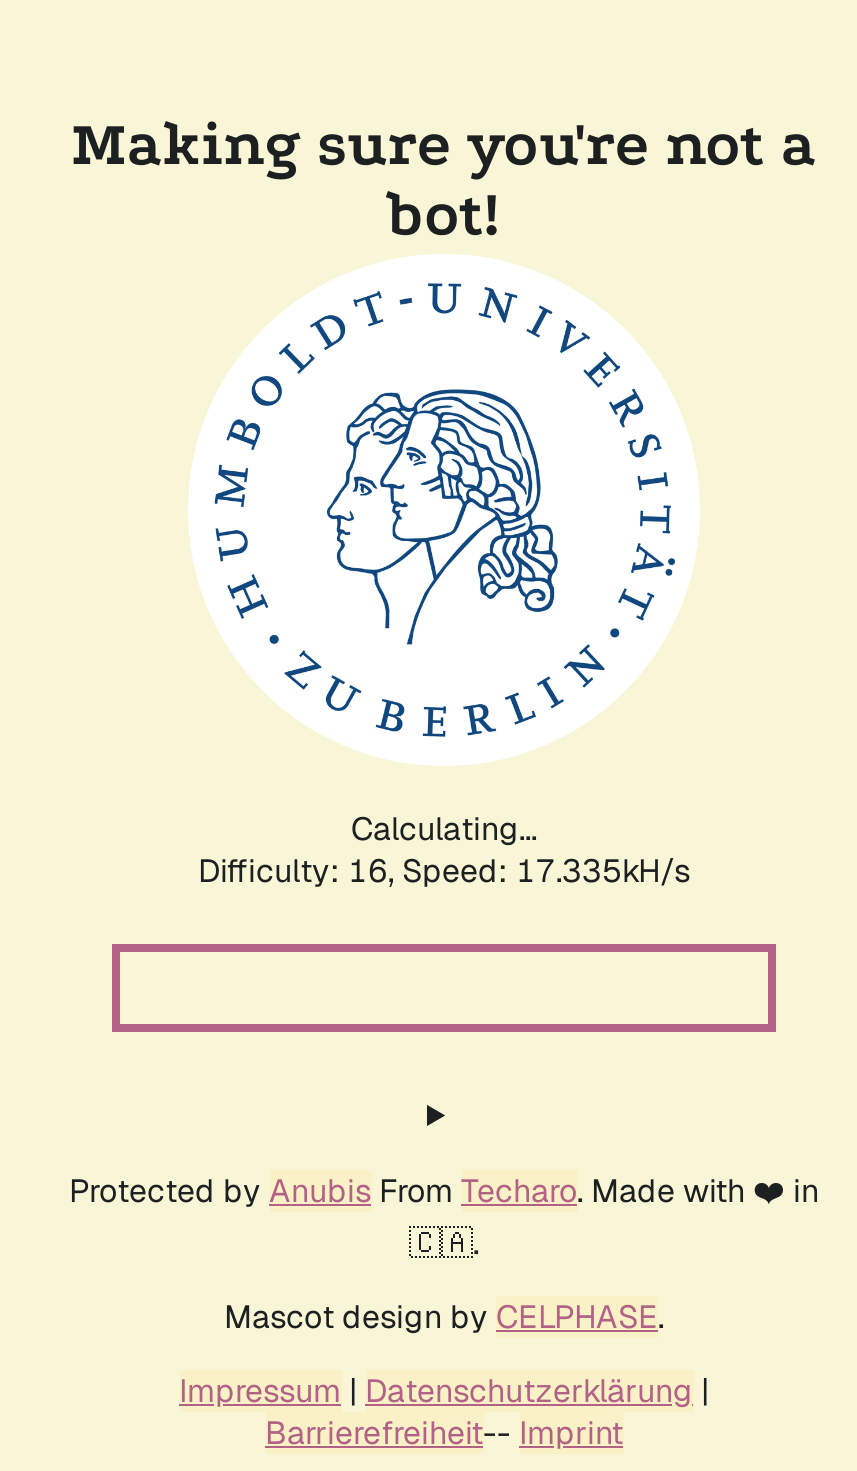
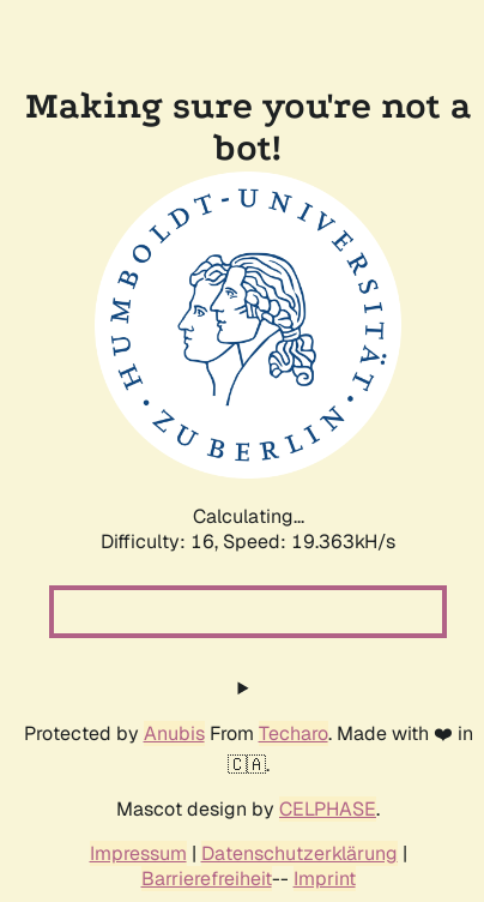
[198,850,690,892] Difficulty: 16, Speed: 17.335kH/s -> [101,529,395,554] Difficulty: 16, Speed: 19.363kH/s

